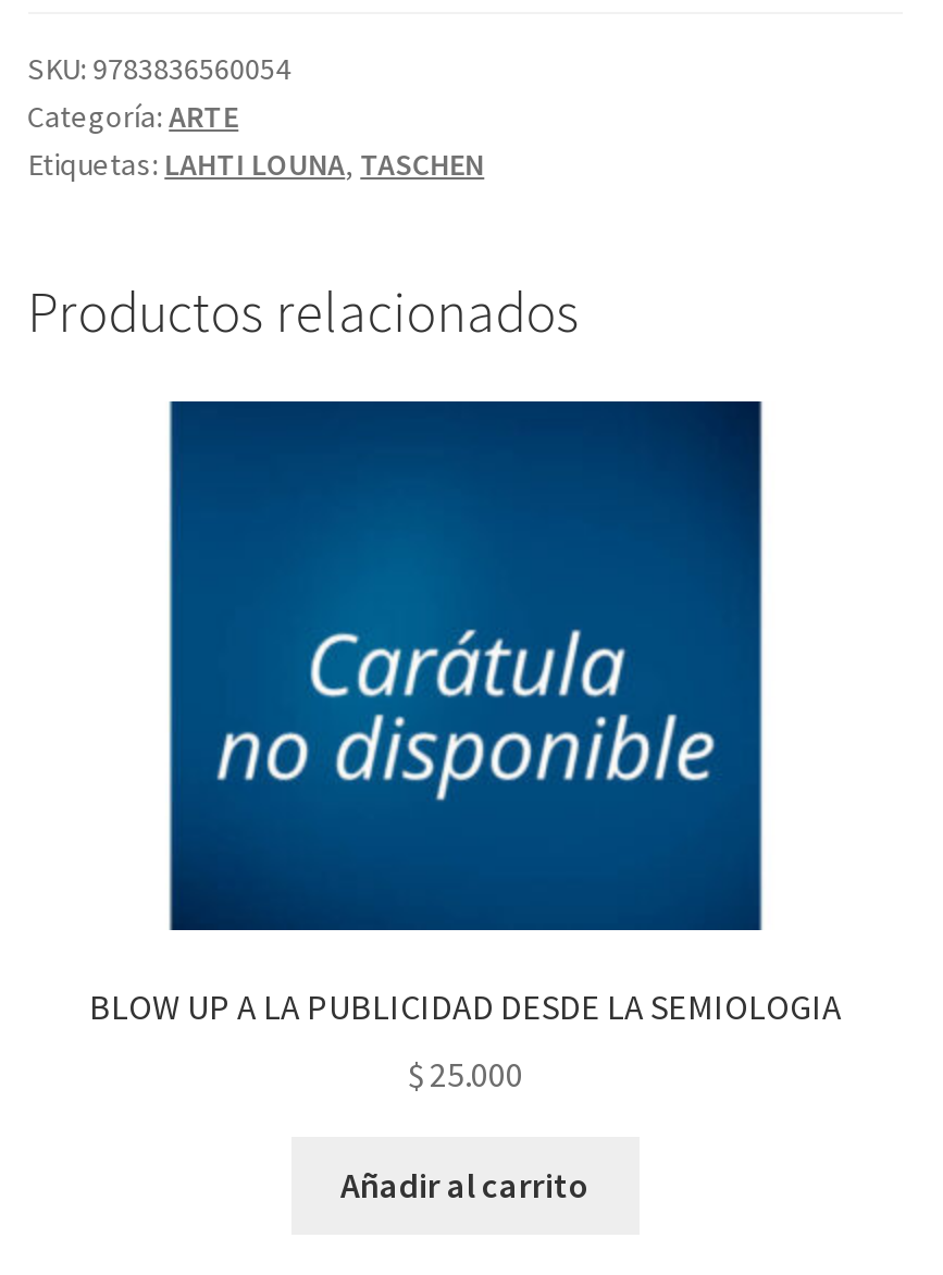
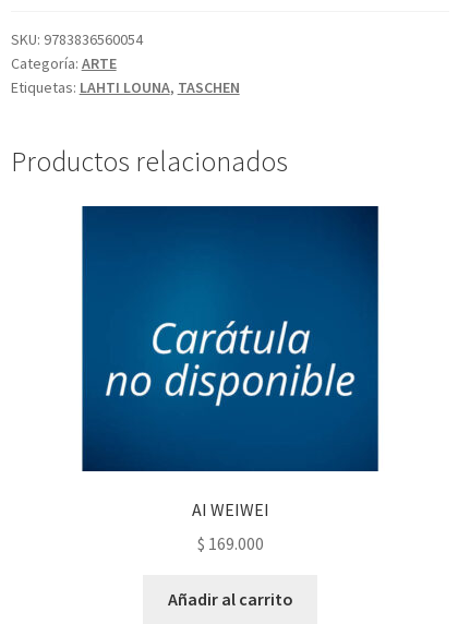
[89,985,842,1028] BLOW UP A LA PUBLICIDAD DESDE LA SEMIOLOGIA -> [191,499,269,521] AI WEIWEI
[408,1052,523,1095] $25.000 -> [197,532,263,554] $169.000

